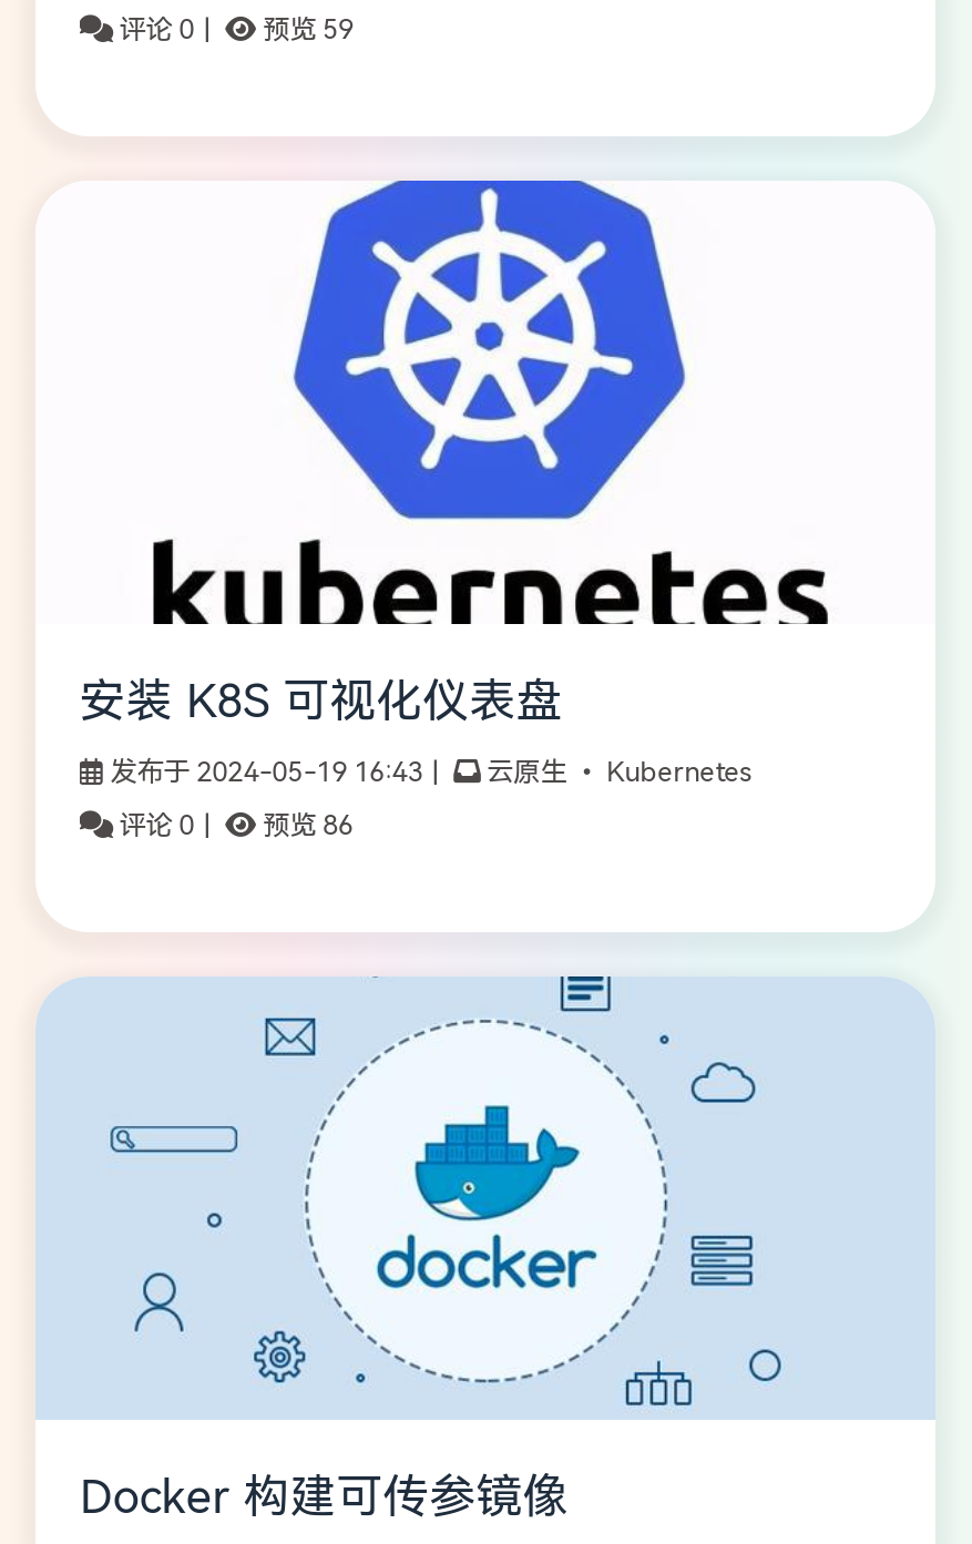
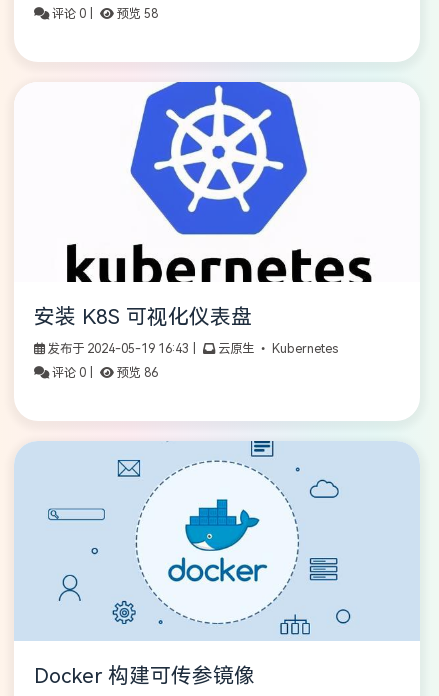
[263,15,354,46] 预览 59 -> [117,7,158,21] 预览 58

